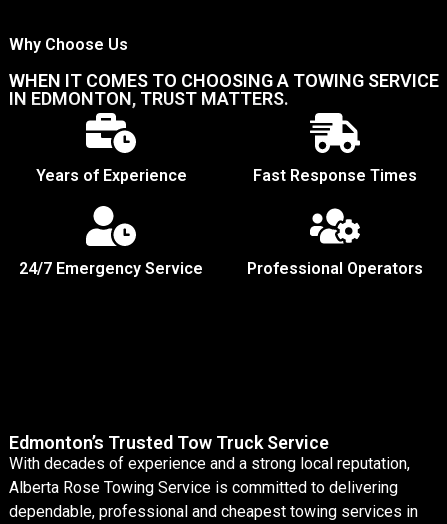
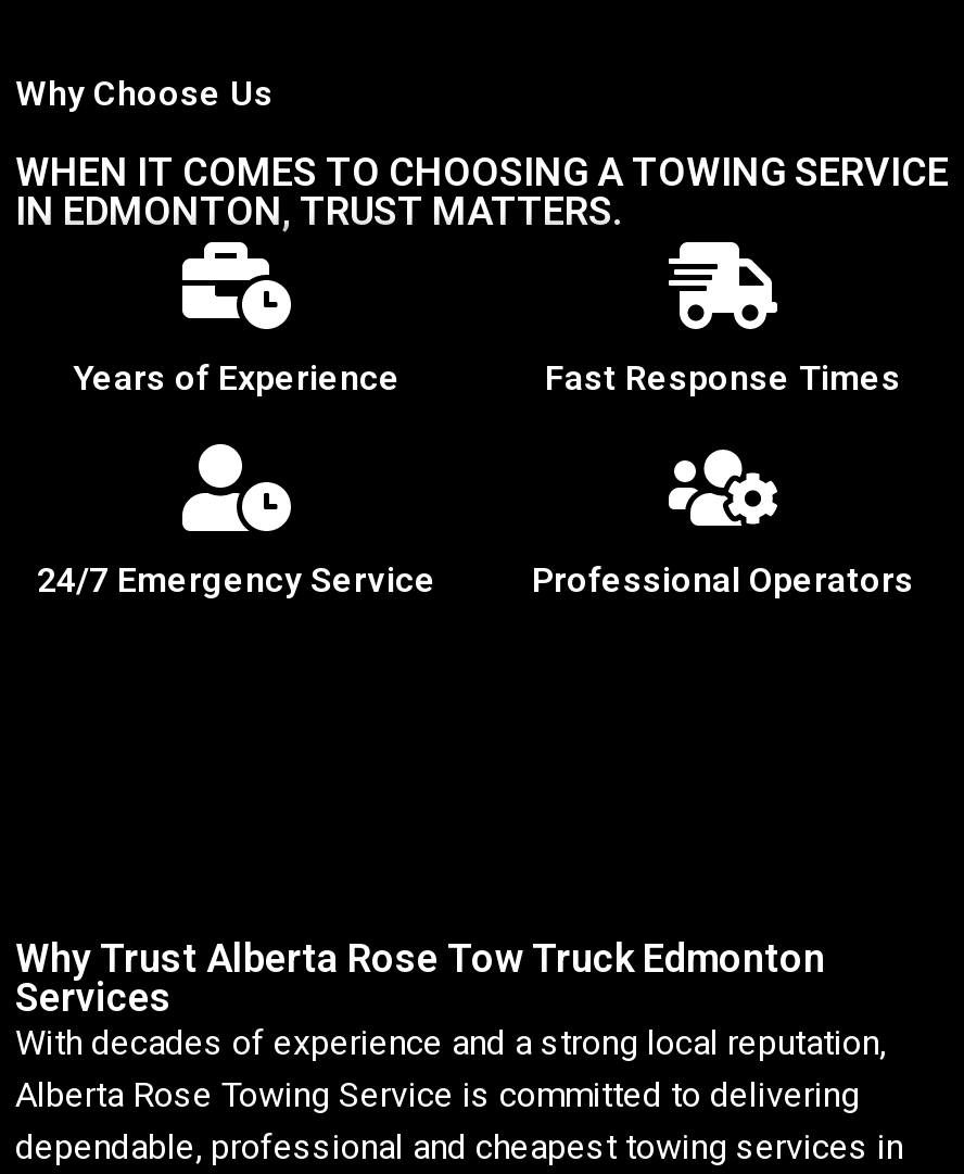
[9,432,329,453] Edmonton’s Trusted Tow Truck Service -> [15,934,825,1019] Why Trust Alberta Rose Tow Truck Edmonton | Services

